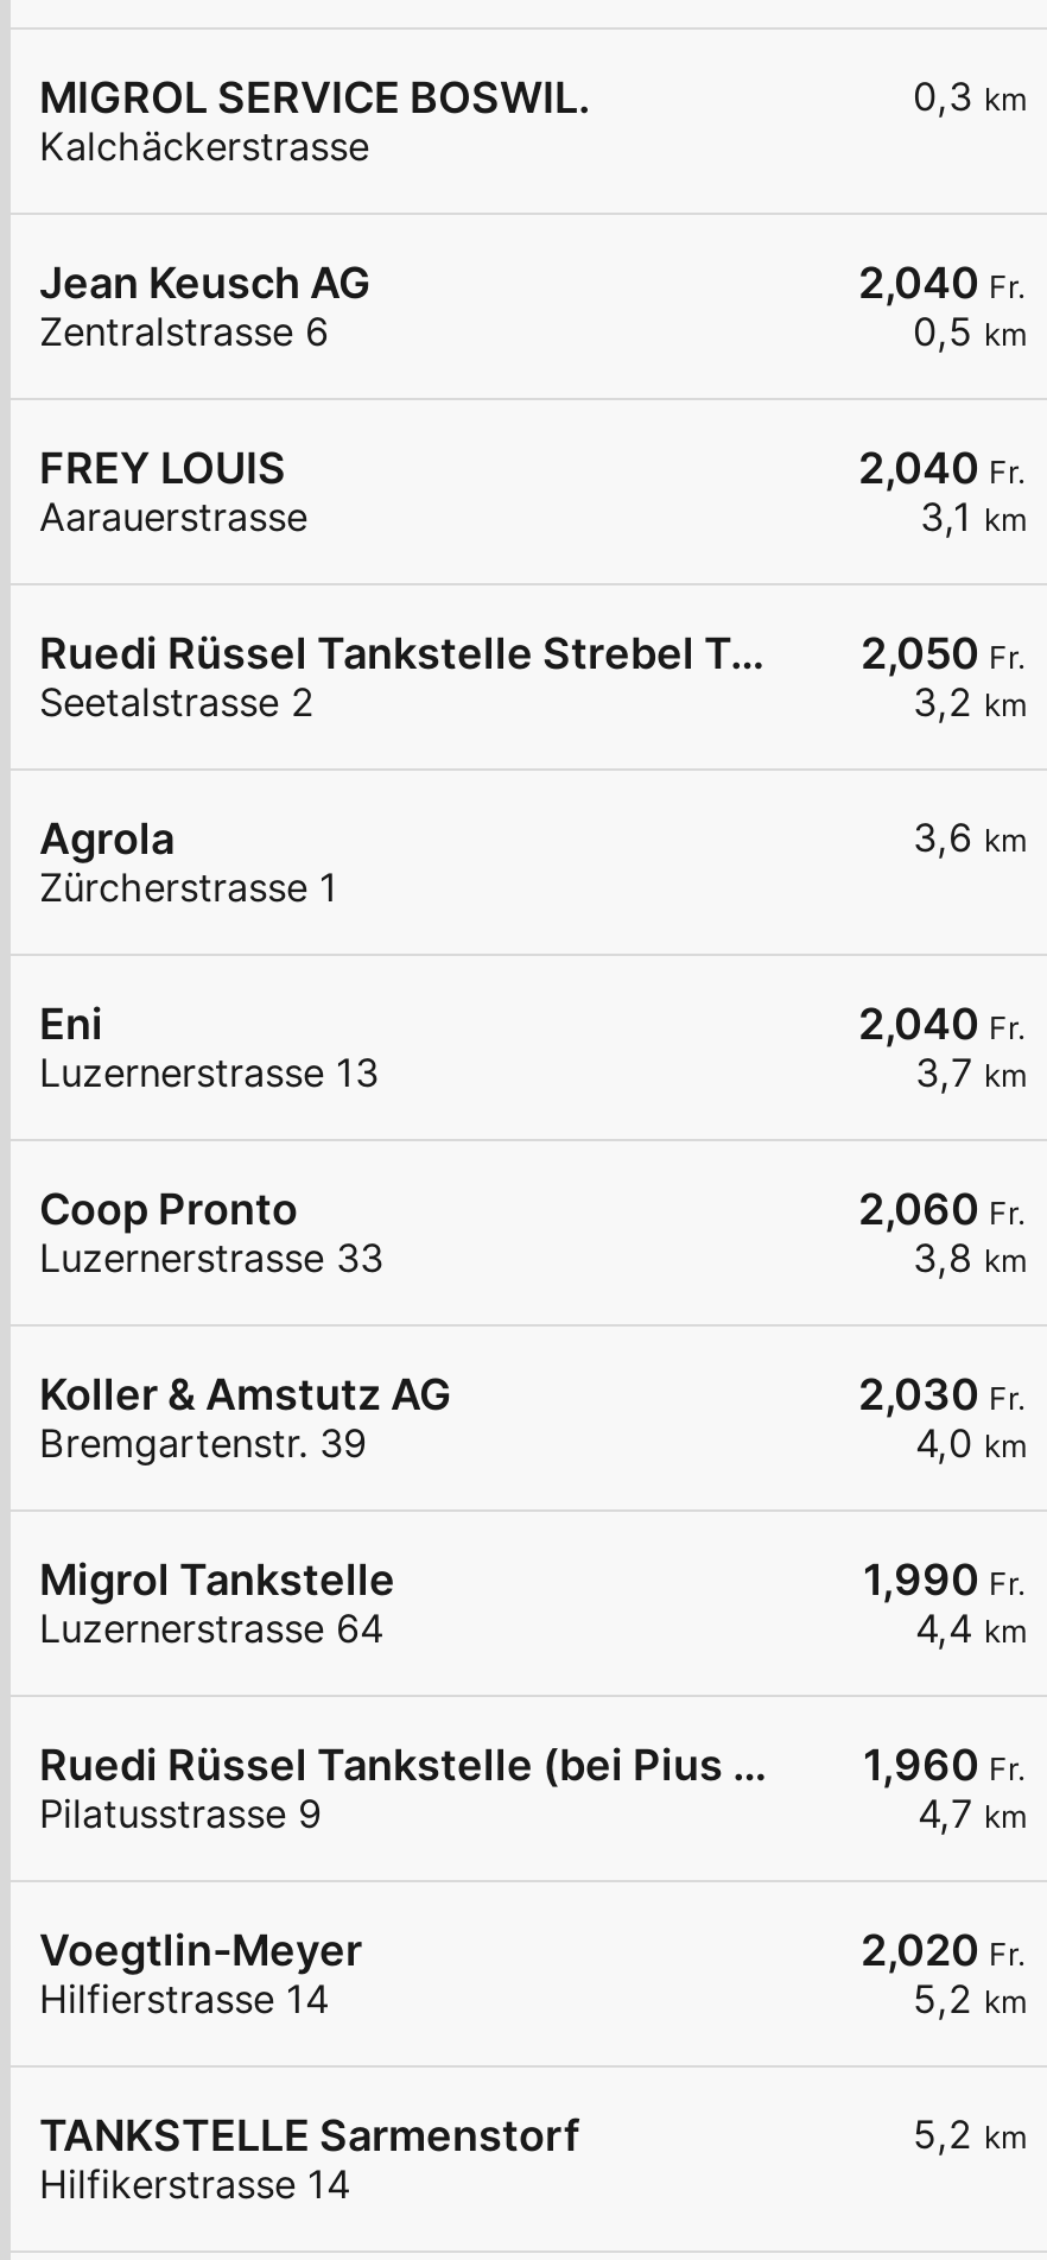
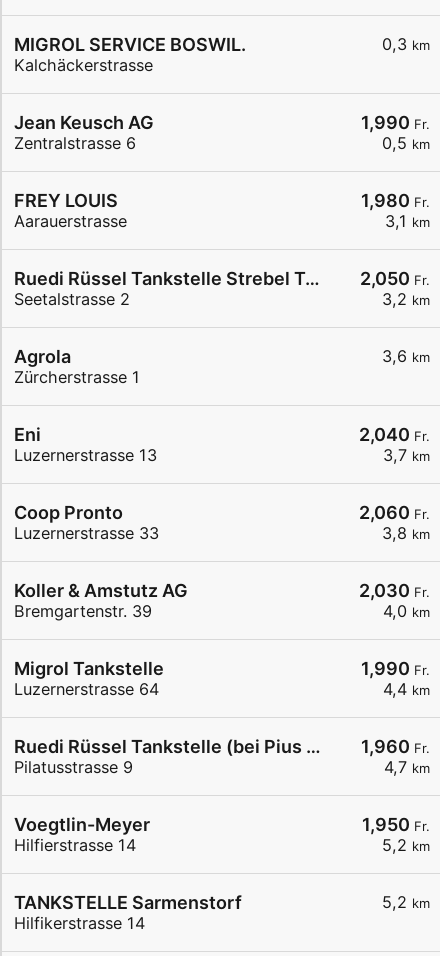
[858,258,1027,308] 2,040 Fr. -> [361,112,430,133] 1,990 Fr.
[858,443,1027,493] 2,040 Fr. -> [361,190,430,211] 1,980 Fr.
[861,1925,1027,1975] 2,020 Fr. -> [362,814,430,835] 1,950 Fr.

